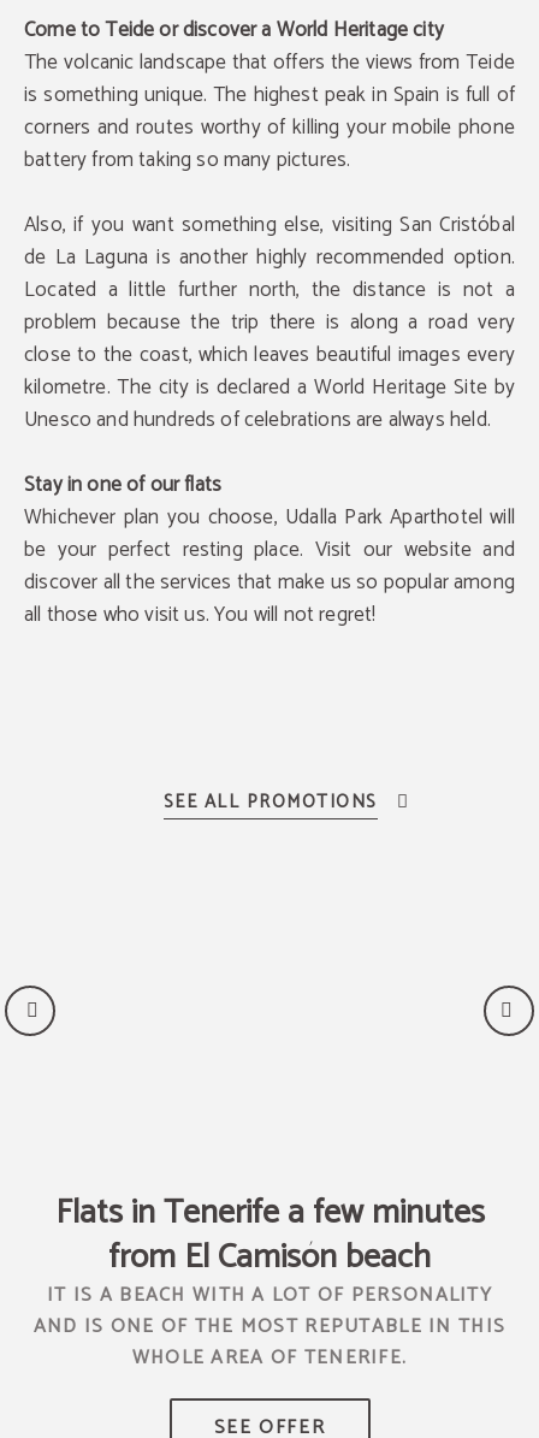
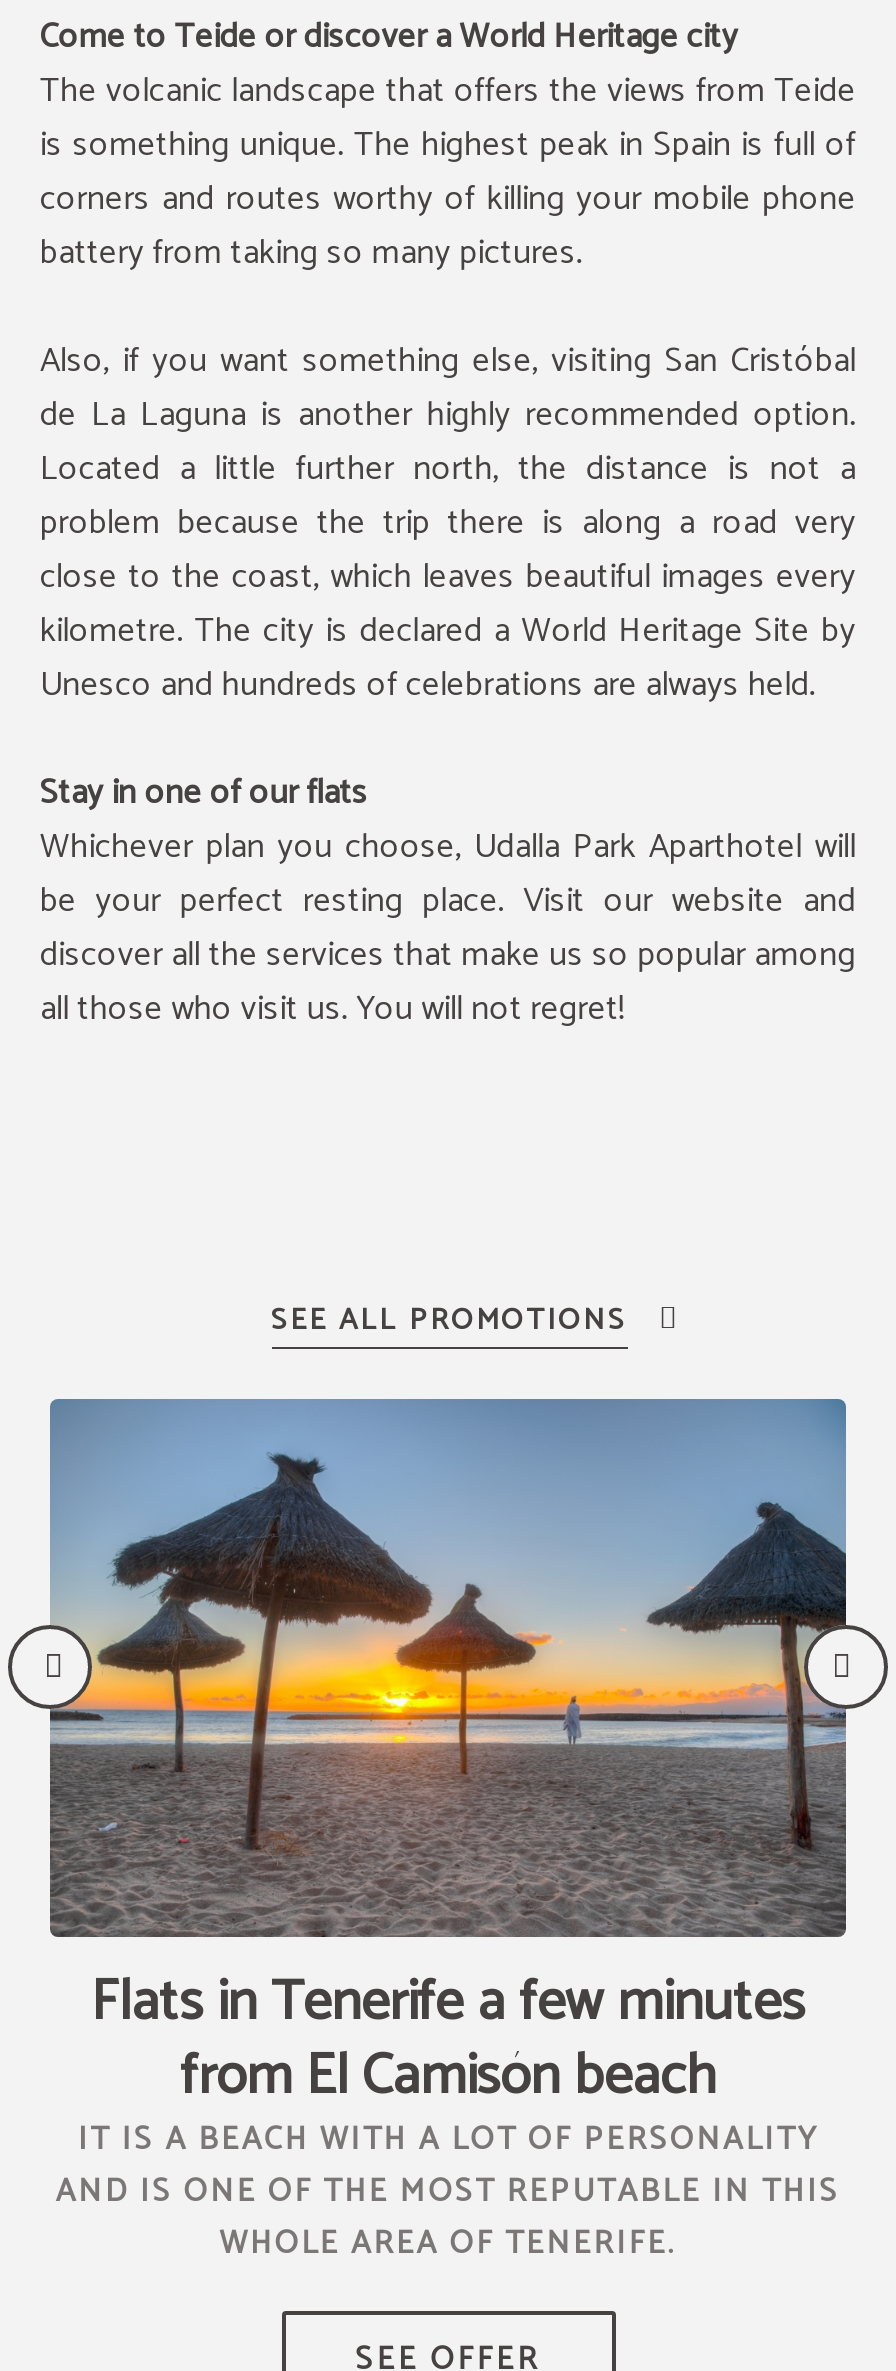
none -> [48,1397,848,1939] [image]

